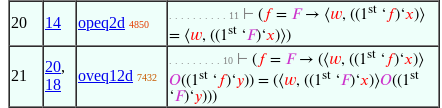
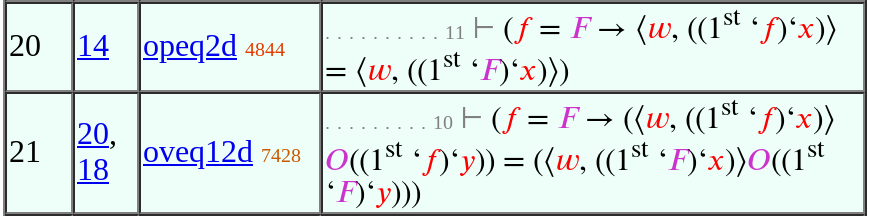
[78,14,149,31] opeq2d 4850 -> [143,28,285,62] opeq2d 4844
[78,67,157,84] oveq12d 7432 -> [143,134,301,168] oveq12d 7428

